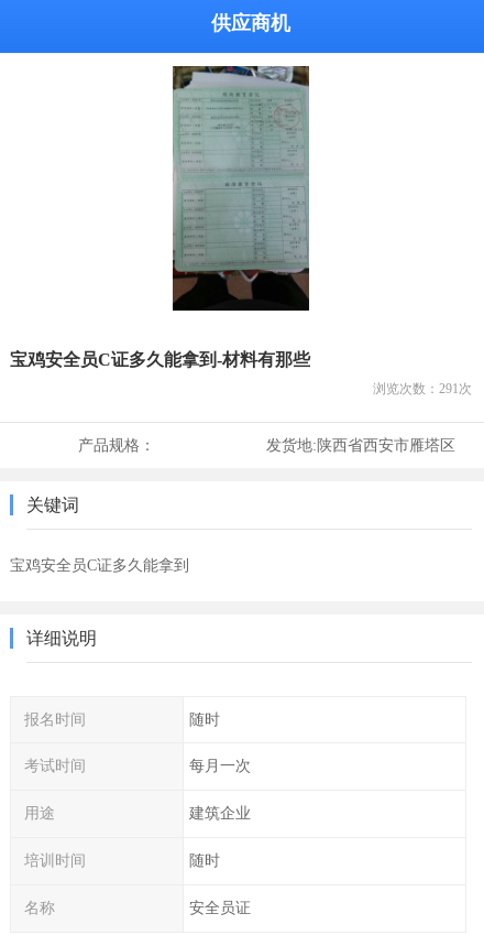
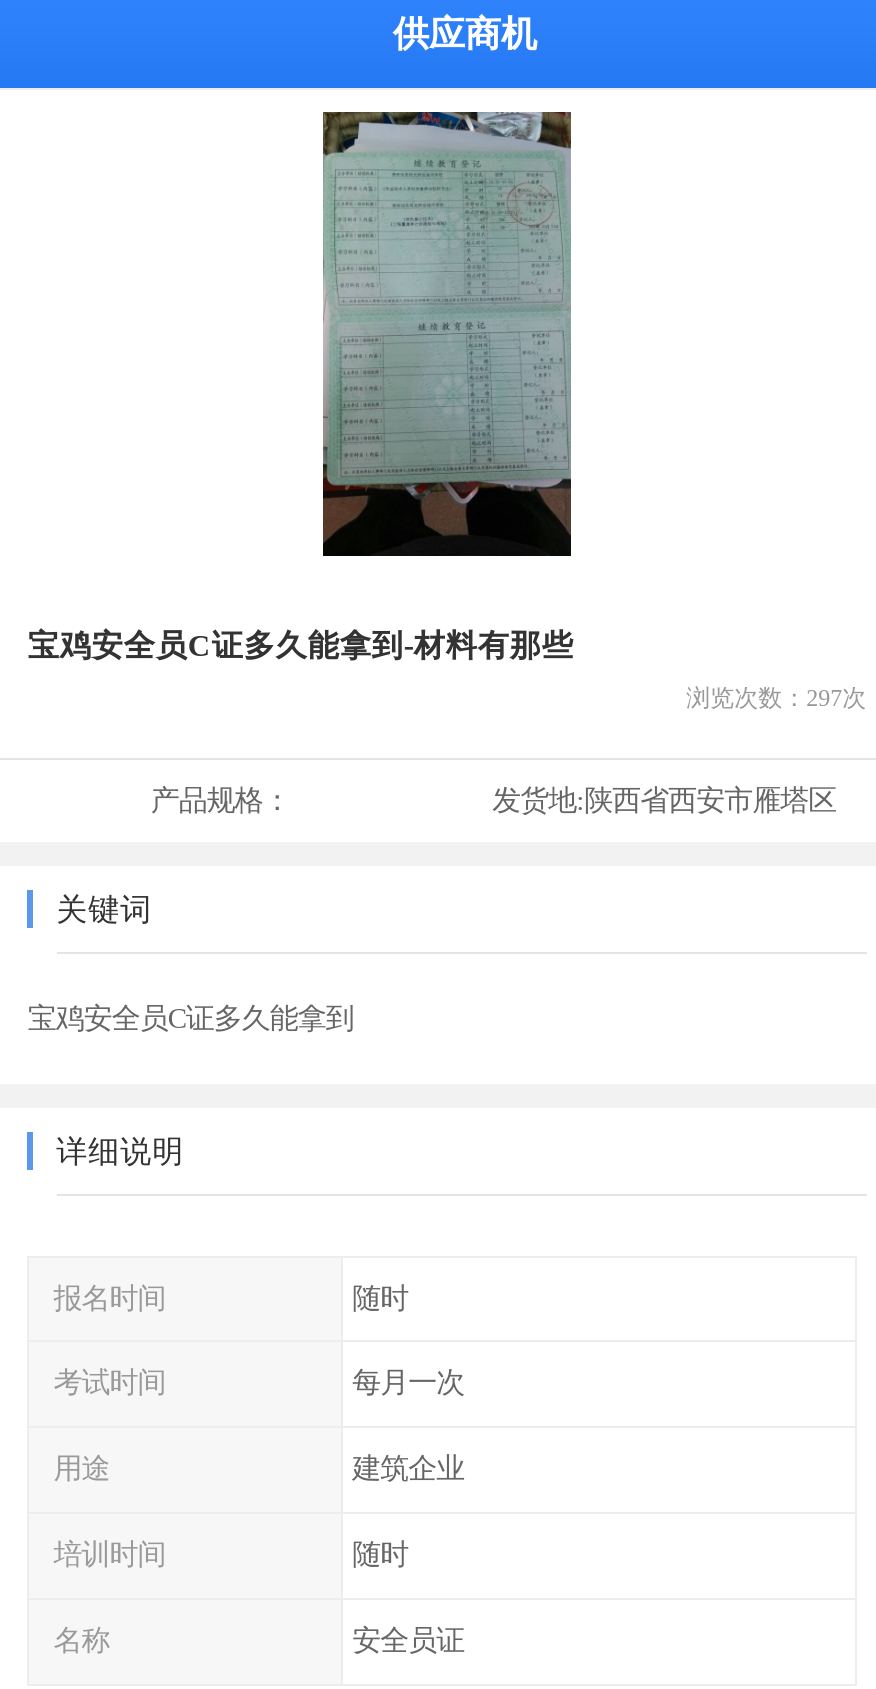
[373,381,472,396] 浏览次数：291次 -> [686,683,866,711] 浏览次数：297次

